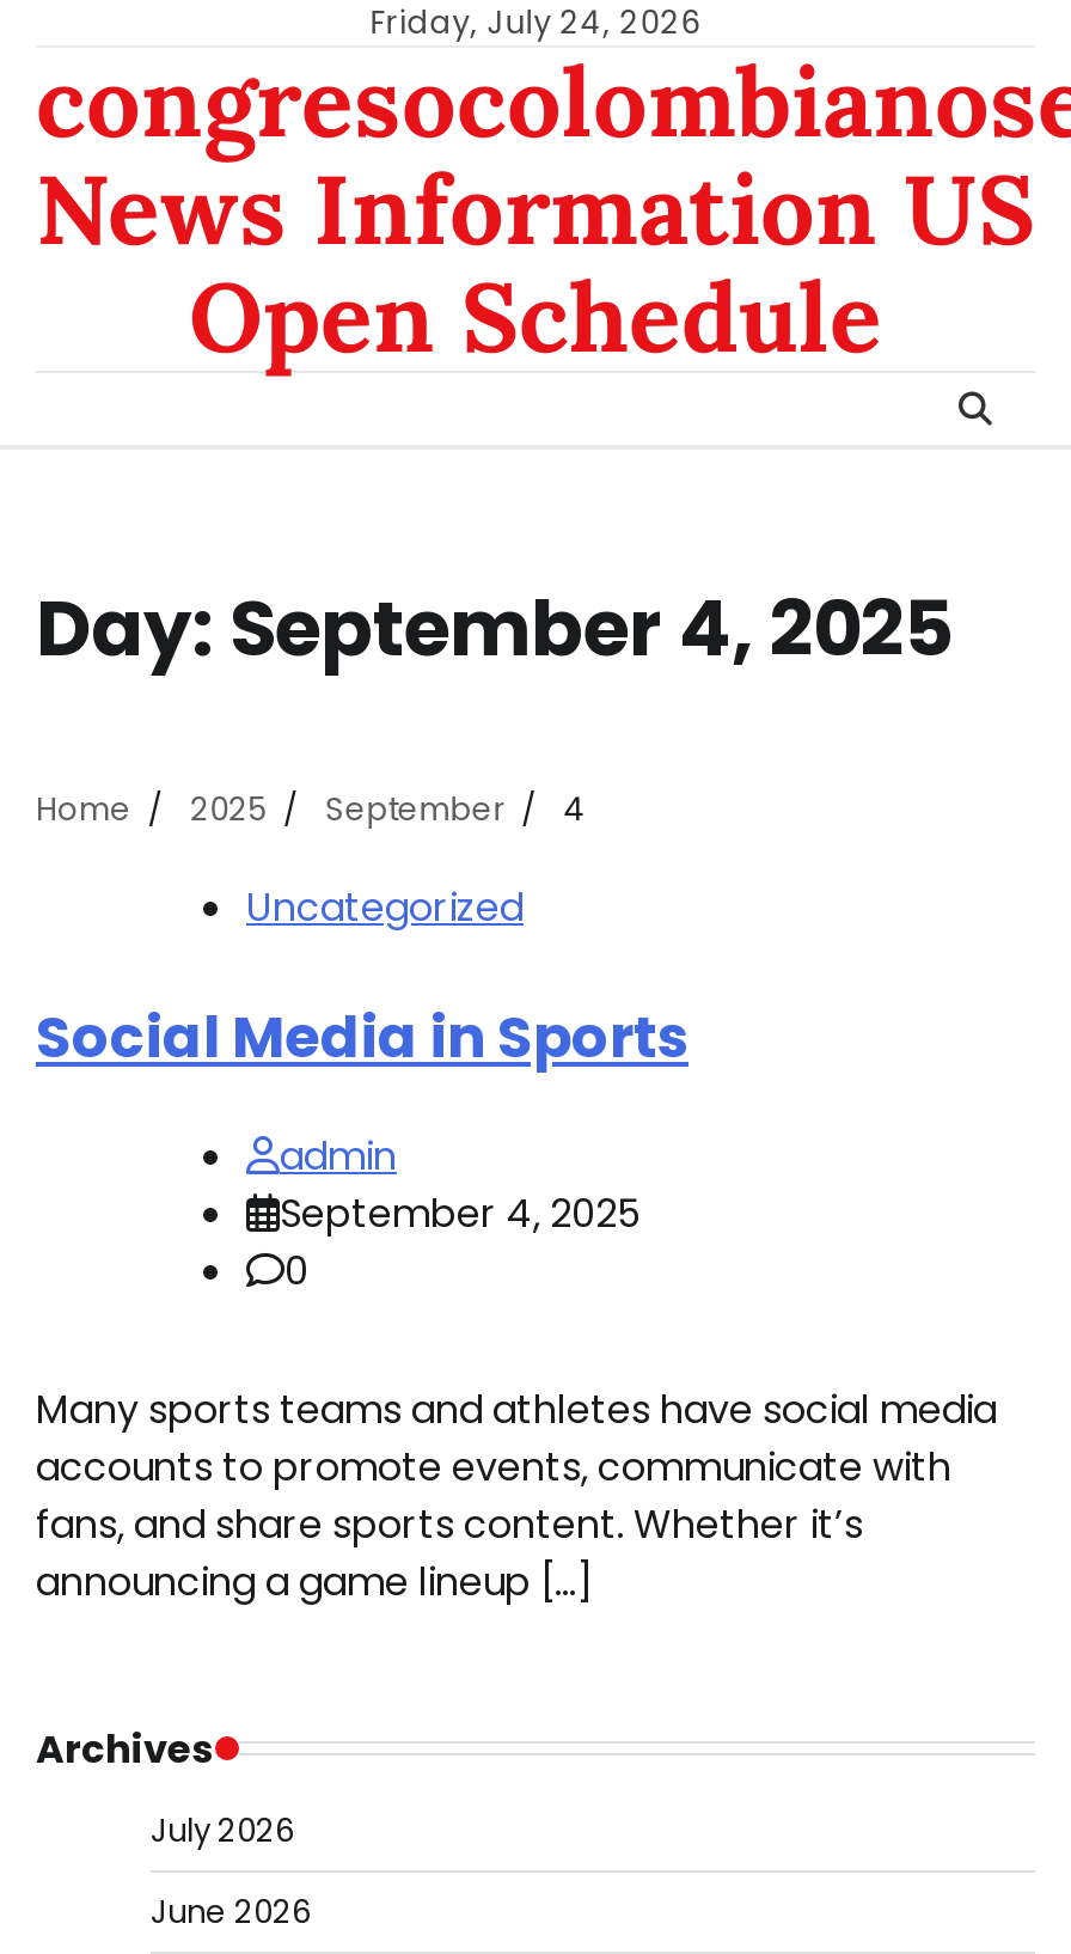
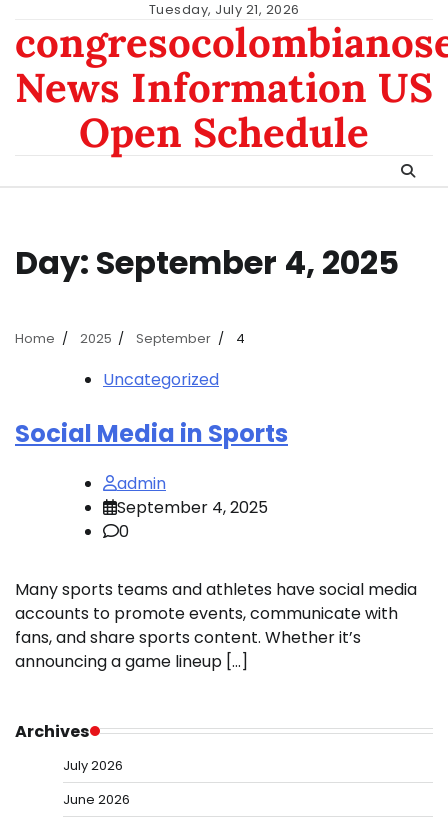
[370,0,701,45] Friday, July 24, 2026 -> [148,0,299,19] Tuesday, July 21, 2026

